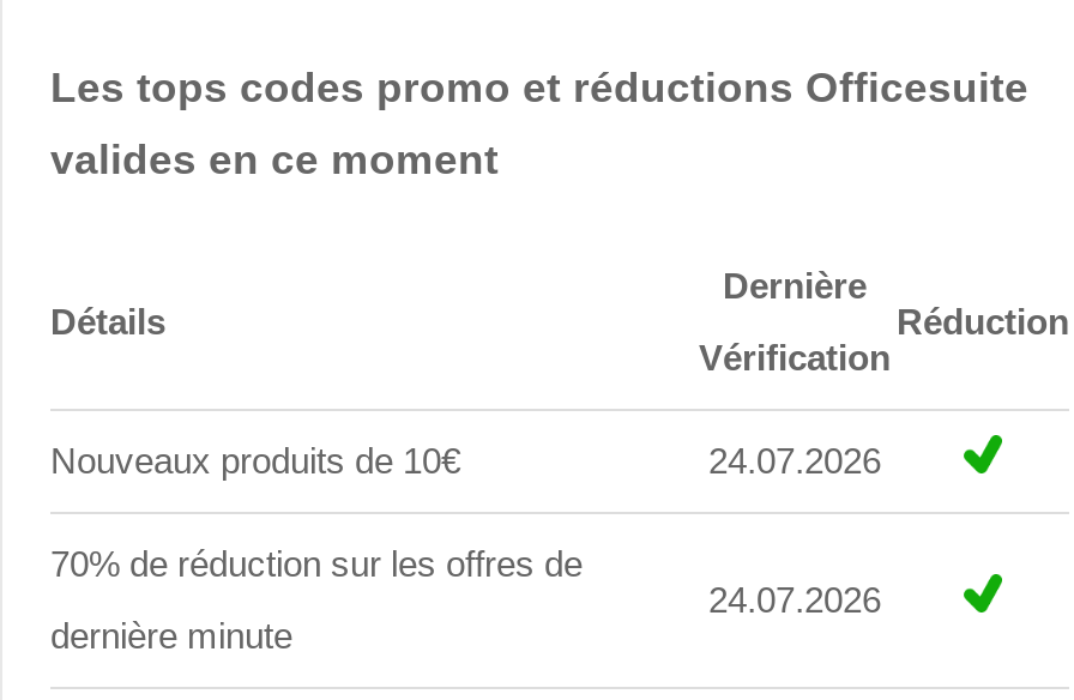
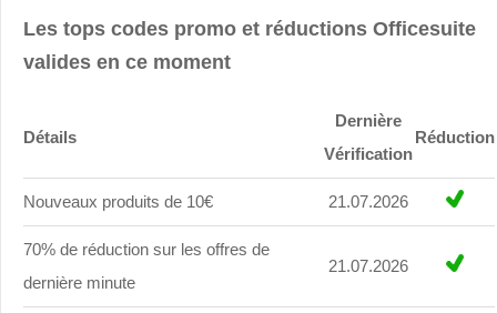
[708,440,881,481] 24.07.2026 -> [328,192,408,211] 21.07.2026
[708,579,881,620] 24.07.2026 -> [328,257,408,275] 21.07.2026

